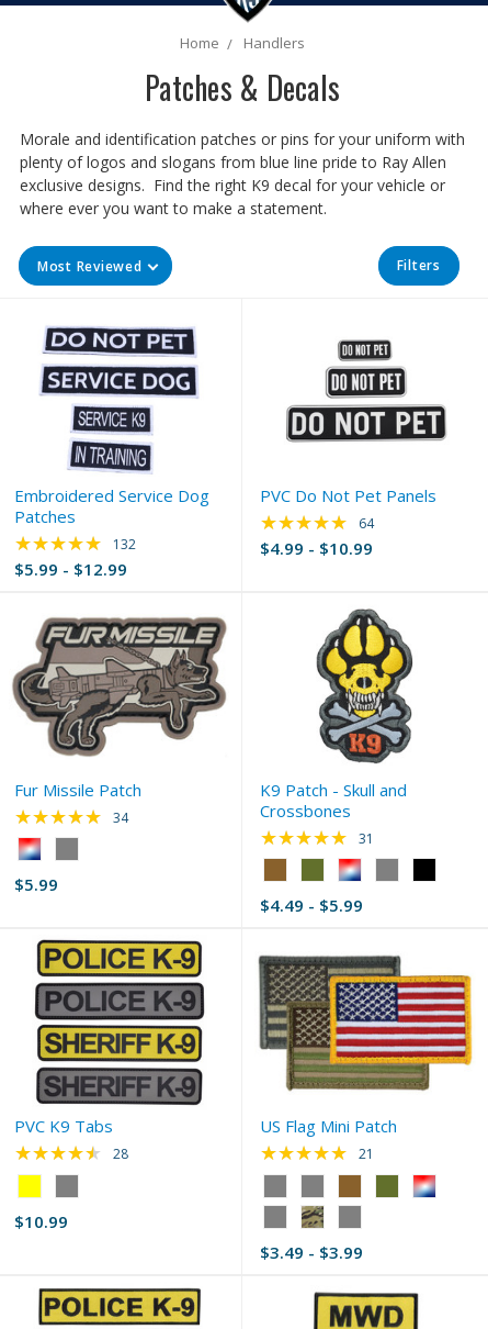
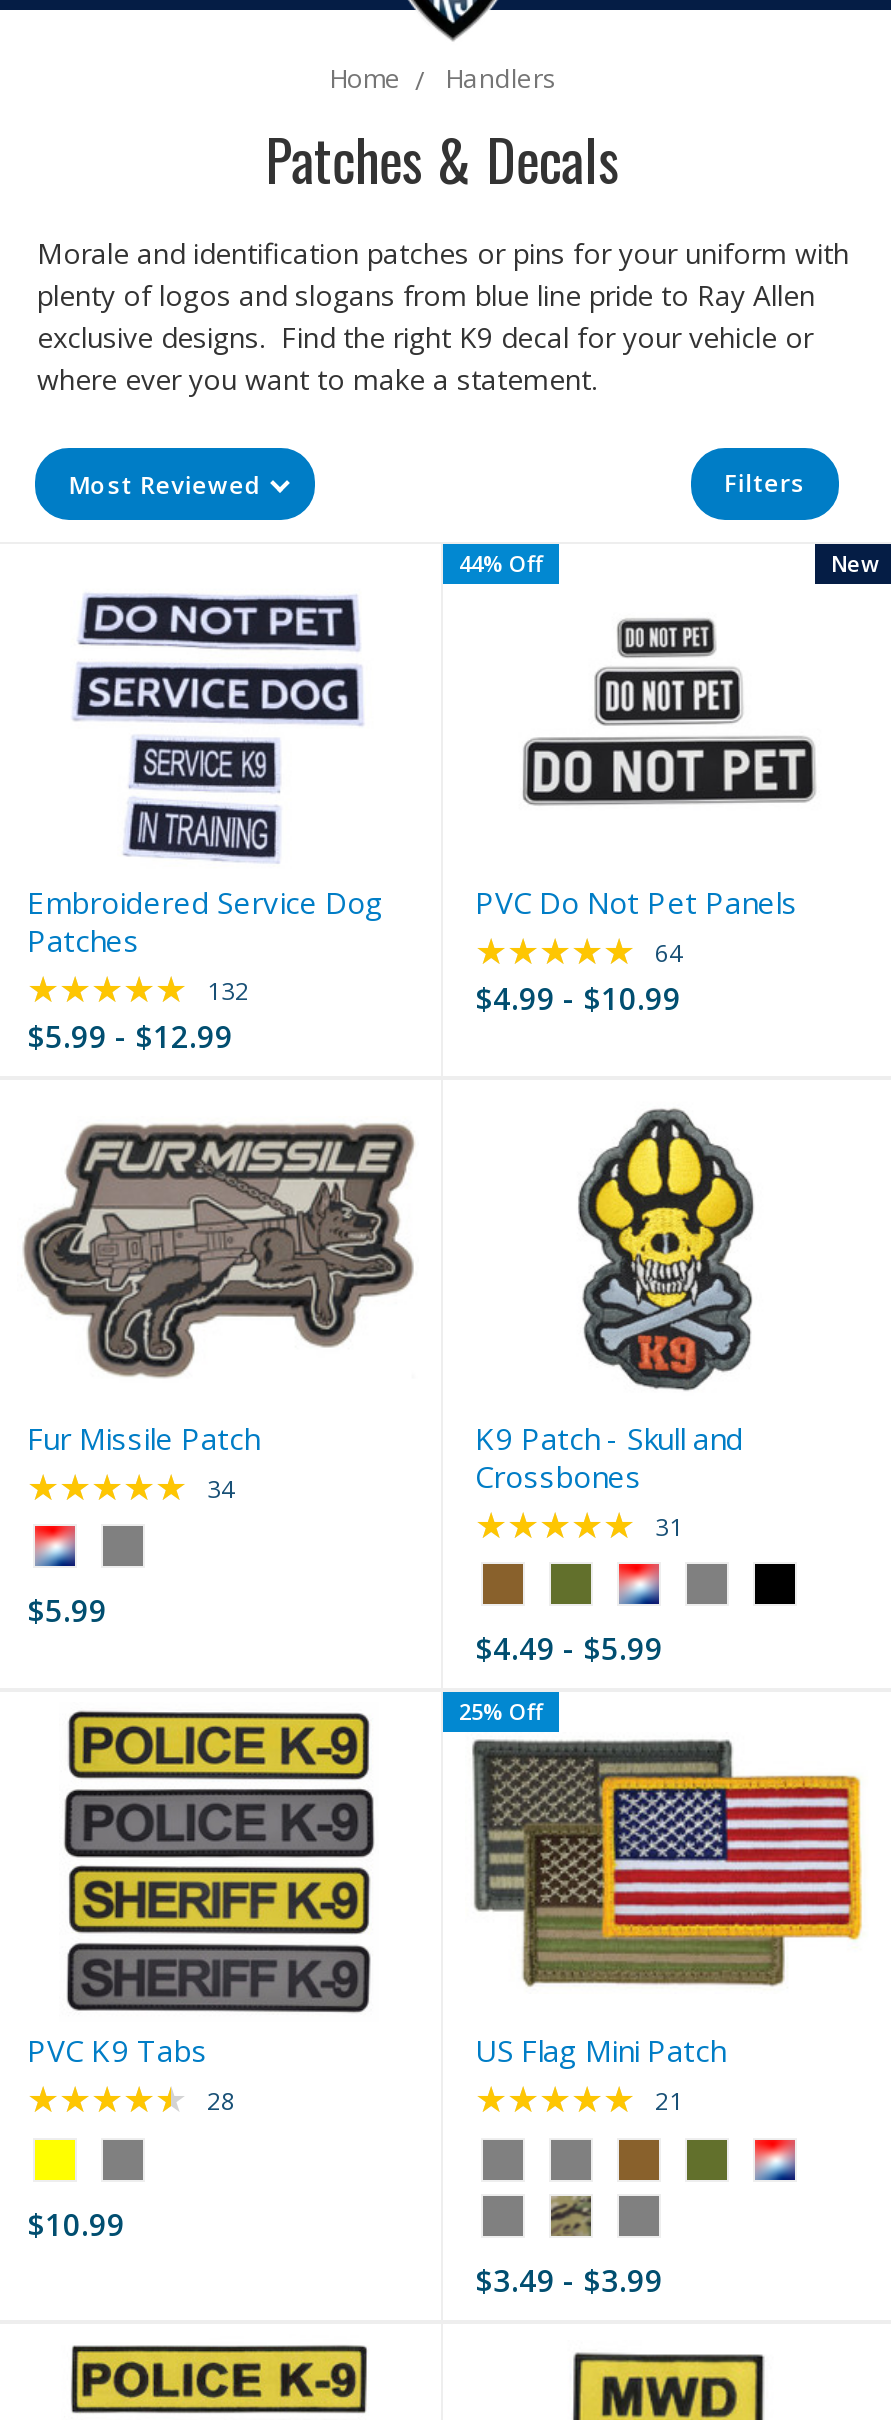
none -> [459,548,543,578] 44% Off
none -> [831,548,879,578] New
none -> [459,1696,543,1726] 25% Off

